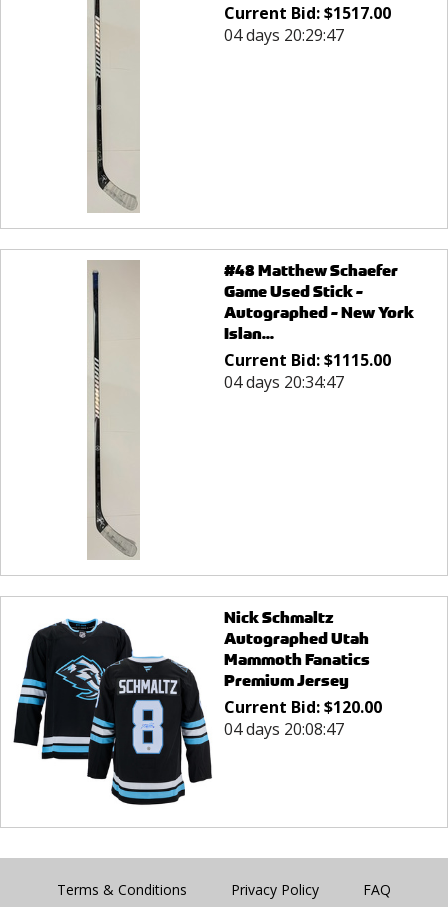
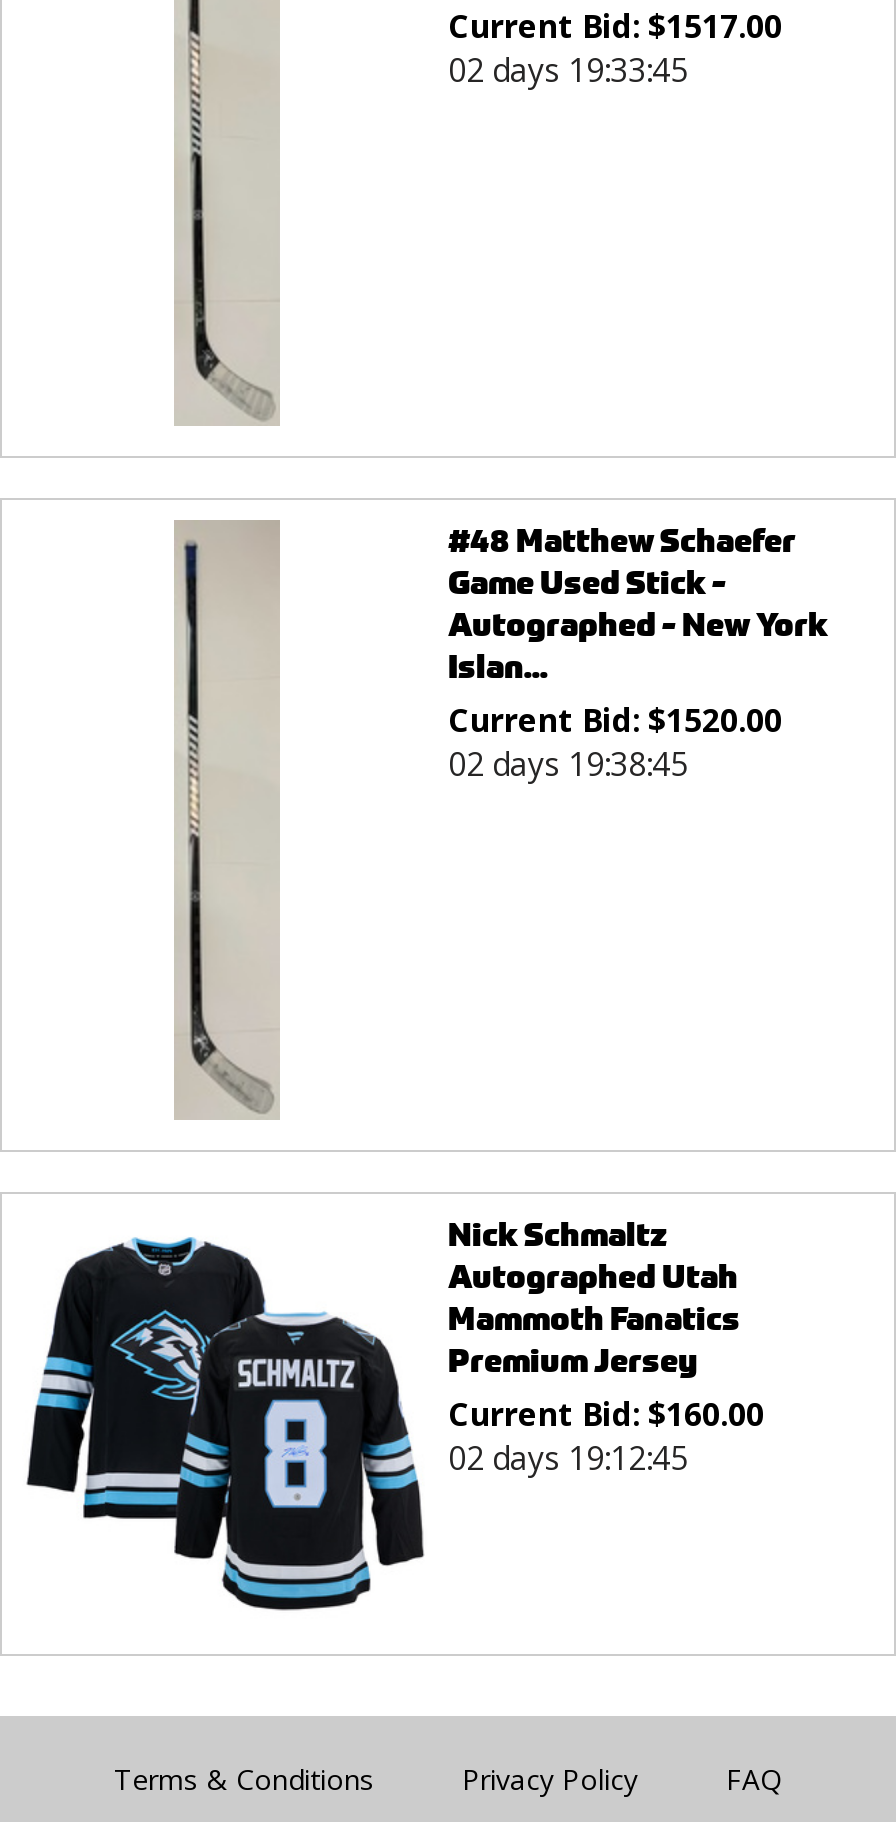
[224,24,344,46] 04 days 20:29:47 -> [448,49,688,93] 02 days 19:33:45
[224,349,391,371] Current Bid: $1115.00 -> [448,699,782,743] Current Bid: $1520.00
[224,371,344,393] 04 days 20:34:47 -> [448,743,688,787] 02 days 19:38:45
[224,696,382,718] Current Bid: $120.00 -> [448,1393,764,1437] Current Bid: $160.00
[224,718,344,740] 04 days 20:08:47 -> [448,1437,688,1481] 02 days 19:12:45

